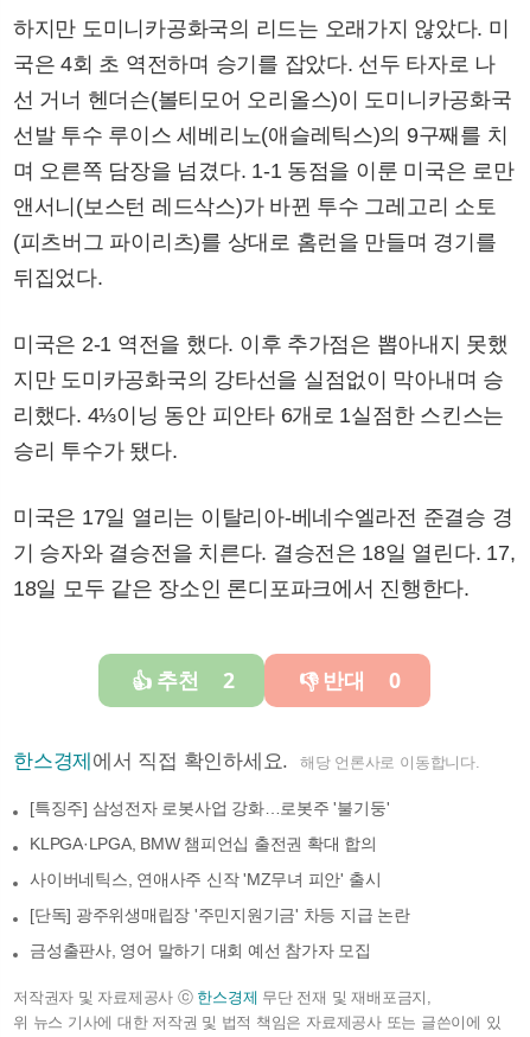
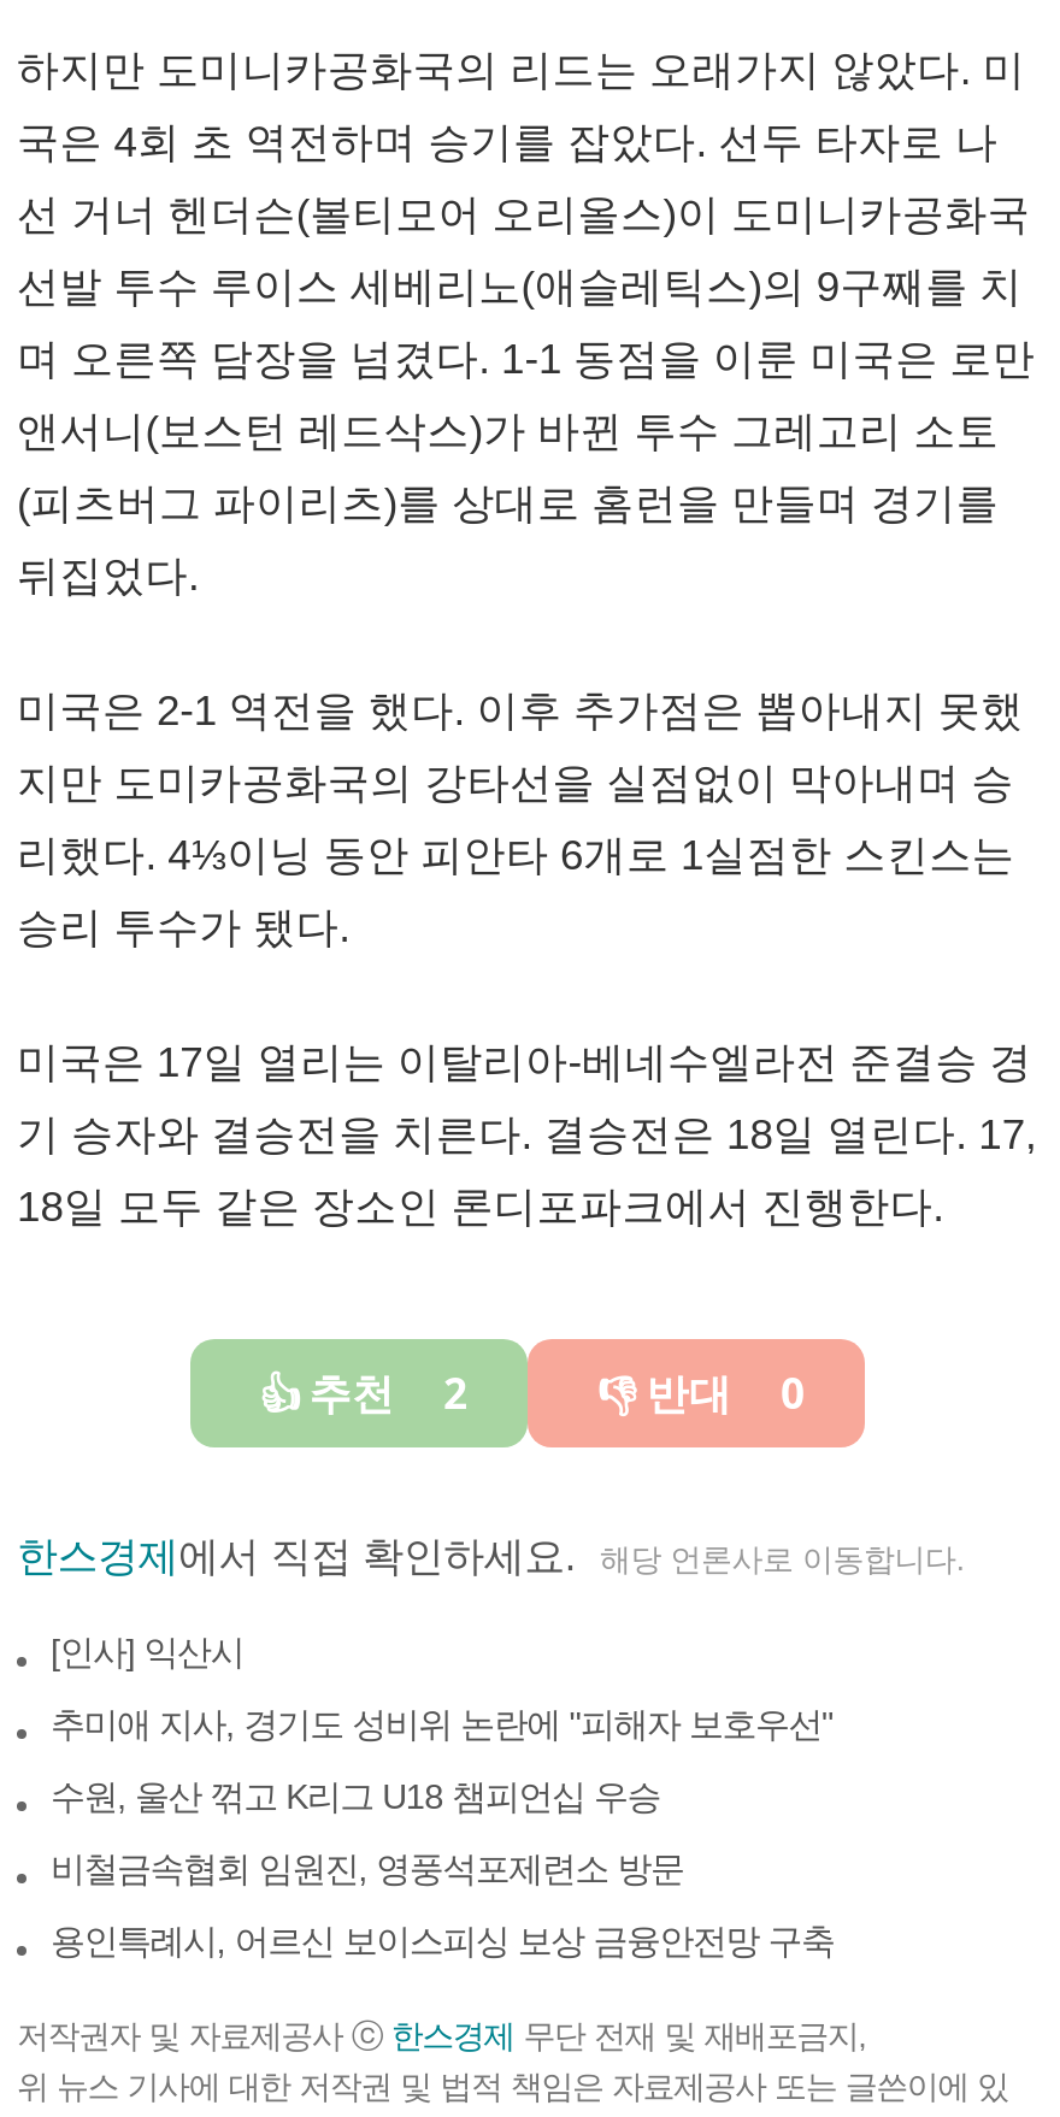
[30,799,389,818] [특징주] 삼성전자 로봇사업 강화…로봇주 '불기둥' -> [51,1634,244,1673] [인사] 익산시
[30,835,377,854] KLPGA·LPGA, BMW 챔피언십 출전권 확대 합의 -> [51,1706,833,1745] 추미애 지사, 경기도 성비위 논란에 "피해자 보호우선"
[30,870,381,889] 사이버네틱스, 연애사주 신작 'MZ무녀 피안' 출시 -> [51,1779,660,1817] 수원, 울산 꺾고 K리그 U18 챔피언십 우승
[30,906,410,925] [단독] 광주위생매립장 '주민지원기금' 차등 지급 논란 -> [51,1851,683,1889] 비철금속협회 임원진, 영풍석포제련소 방문
[30,941,371,960] 금성출판사, 영어 말하기 대회 예선 참가자 모집 -> [51,1923,834,1962] 용인특례시, 어르신 보이스피싱 보상 금융안전망 구축

